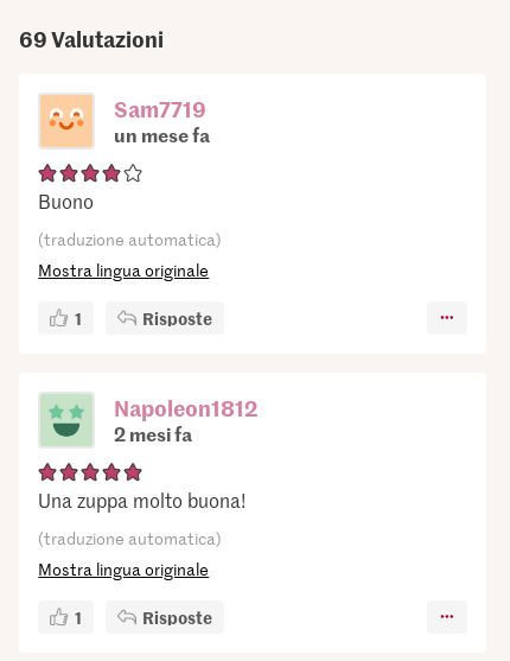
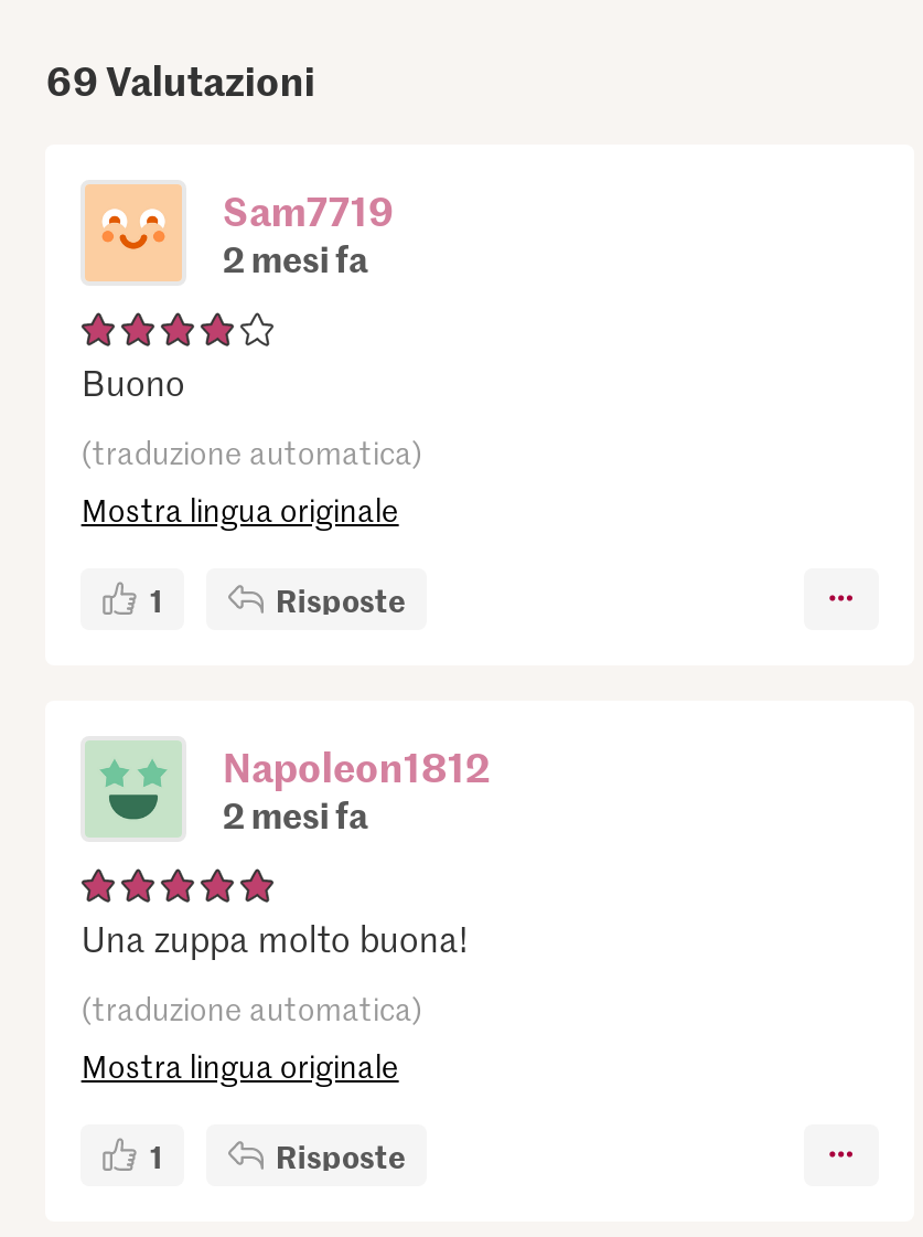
[114,121,210,147] un mese fa -> [222,232,368,281] 2 mesi fa

